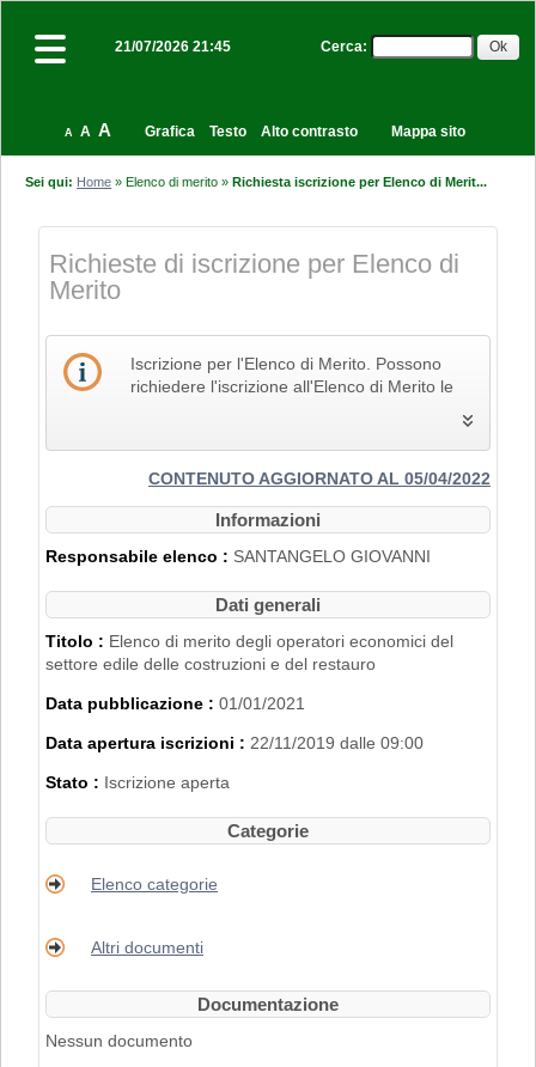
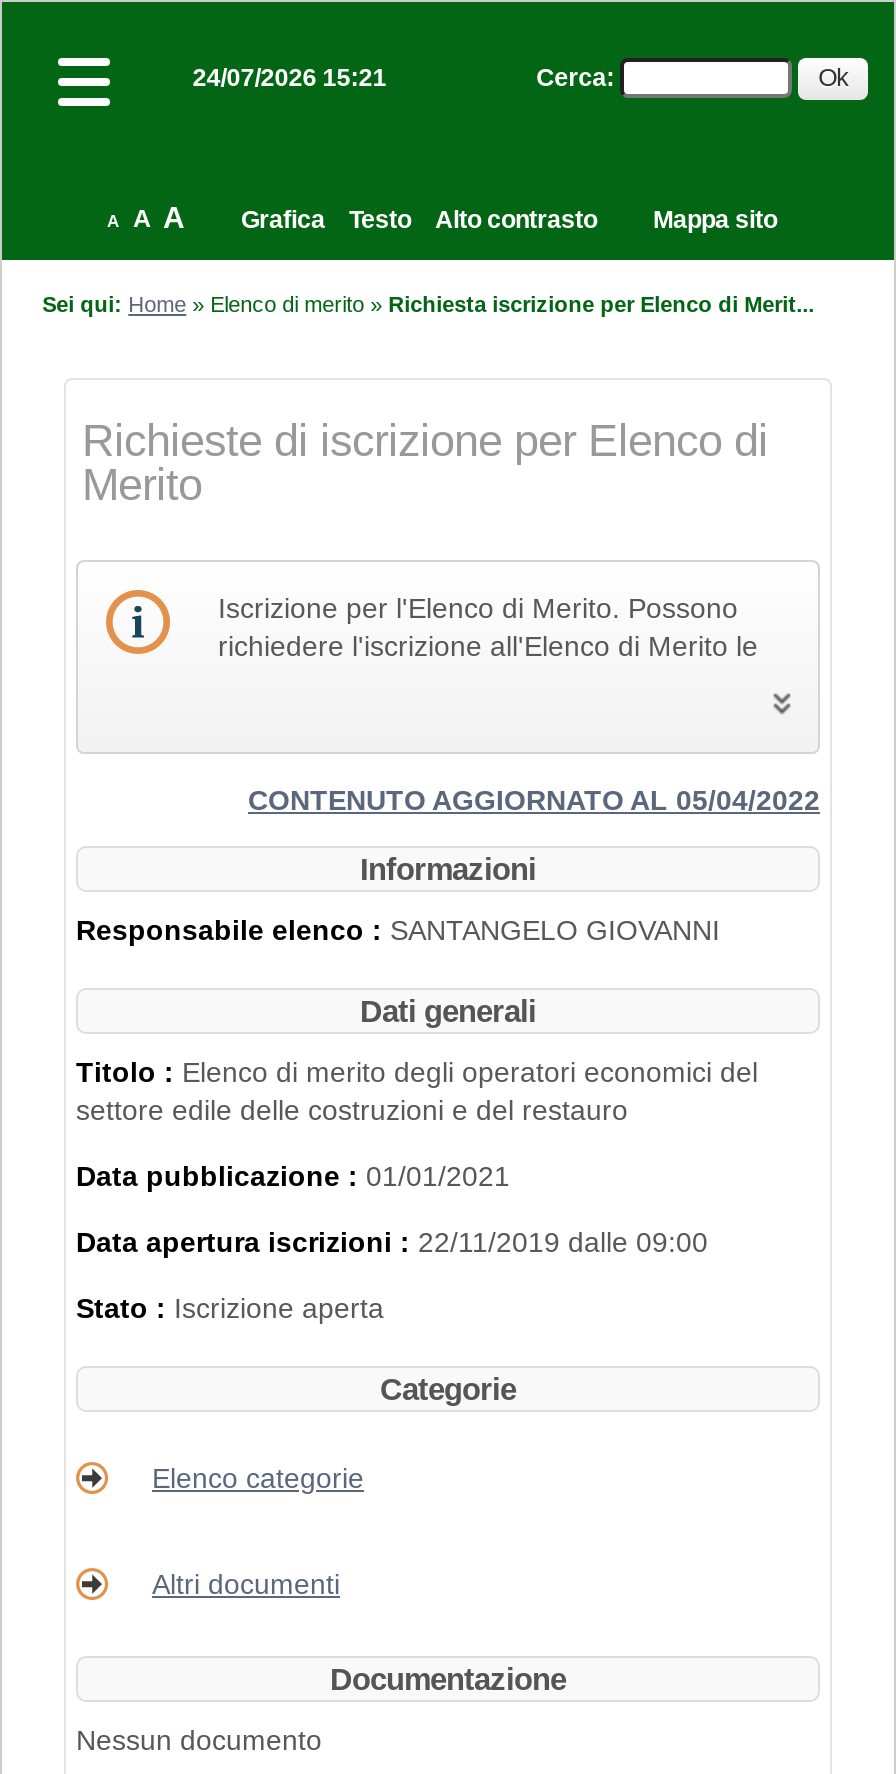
[115,39,231,55] 21/07/2026 21:45 -> [193,64,387,92] 24/07/2026 15:21

